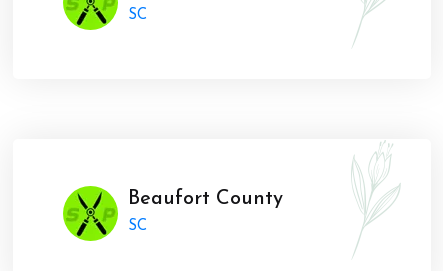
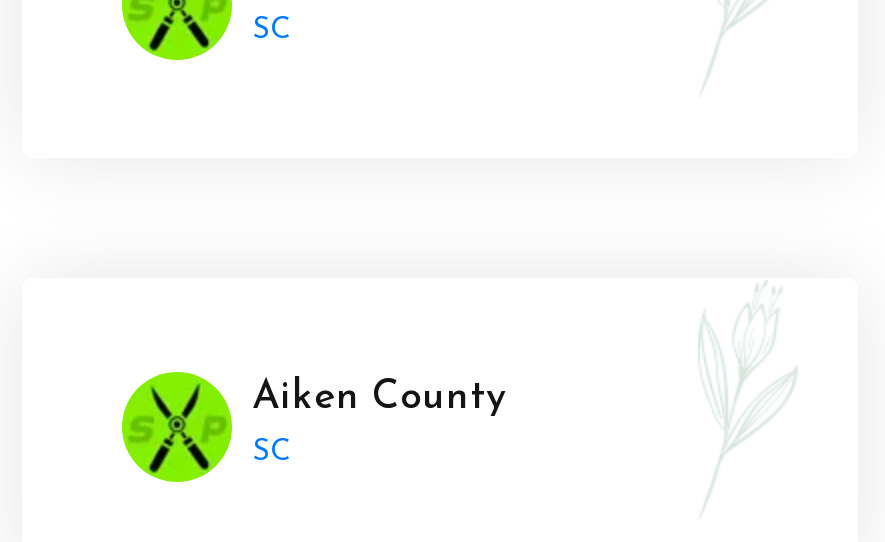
[128,189,283,209] Beaufort County -> [252,378,506,418] Aiken County

